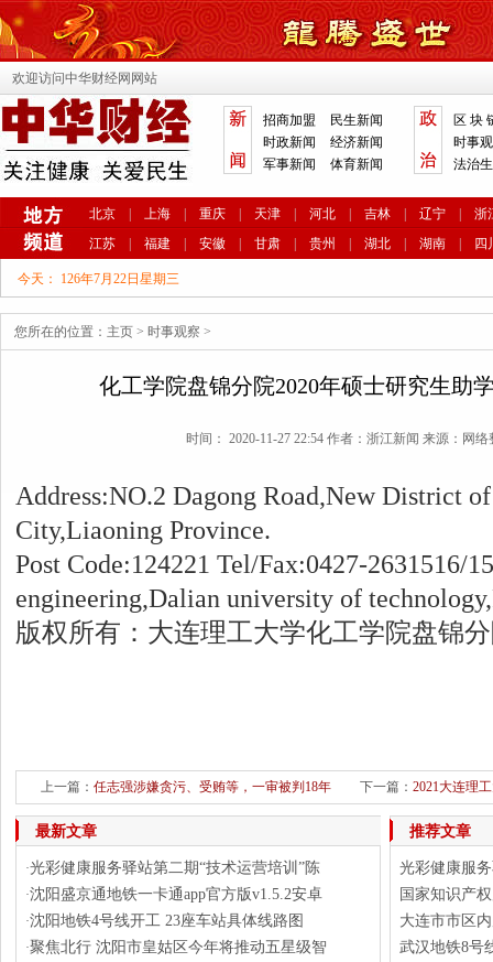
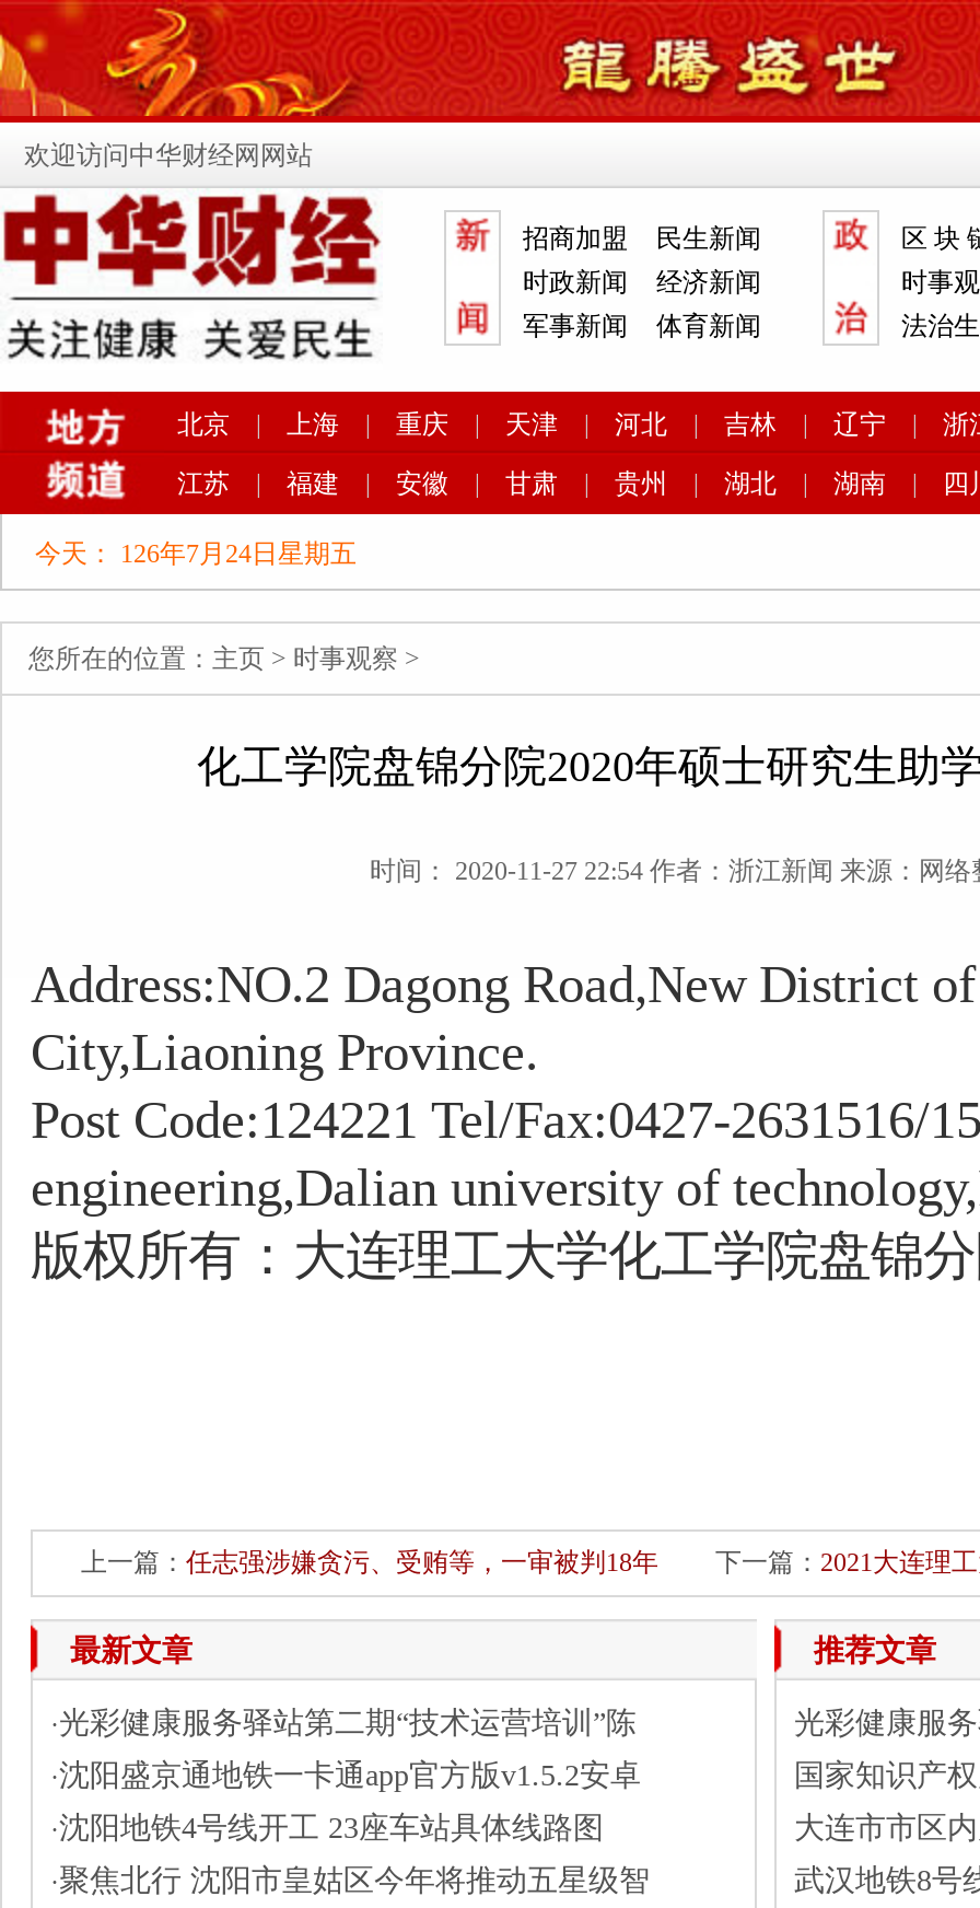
[18,271,179,287] 今天：126年7月22日星期三 -> [35,538,357,569] 今天：126年7月24日星期五

